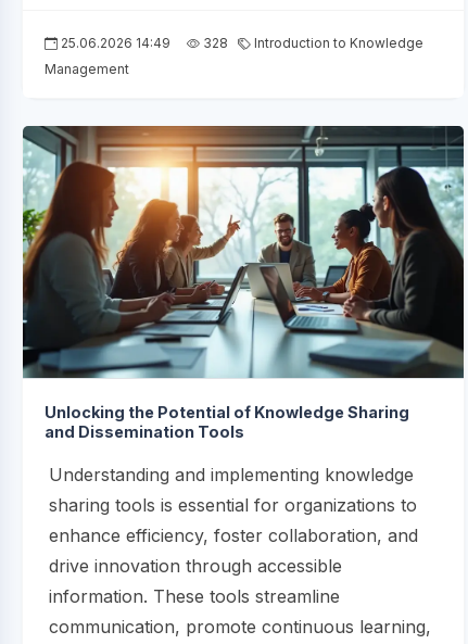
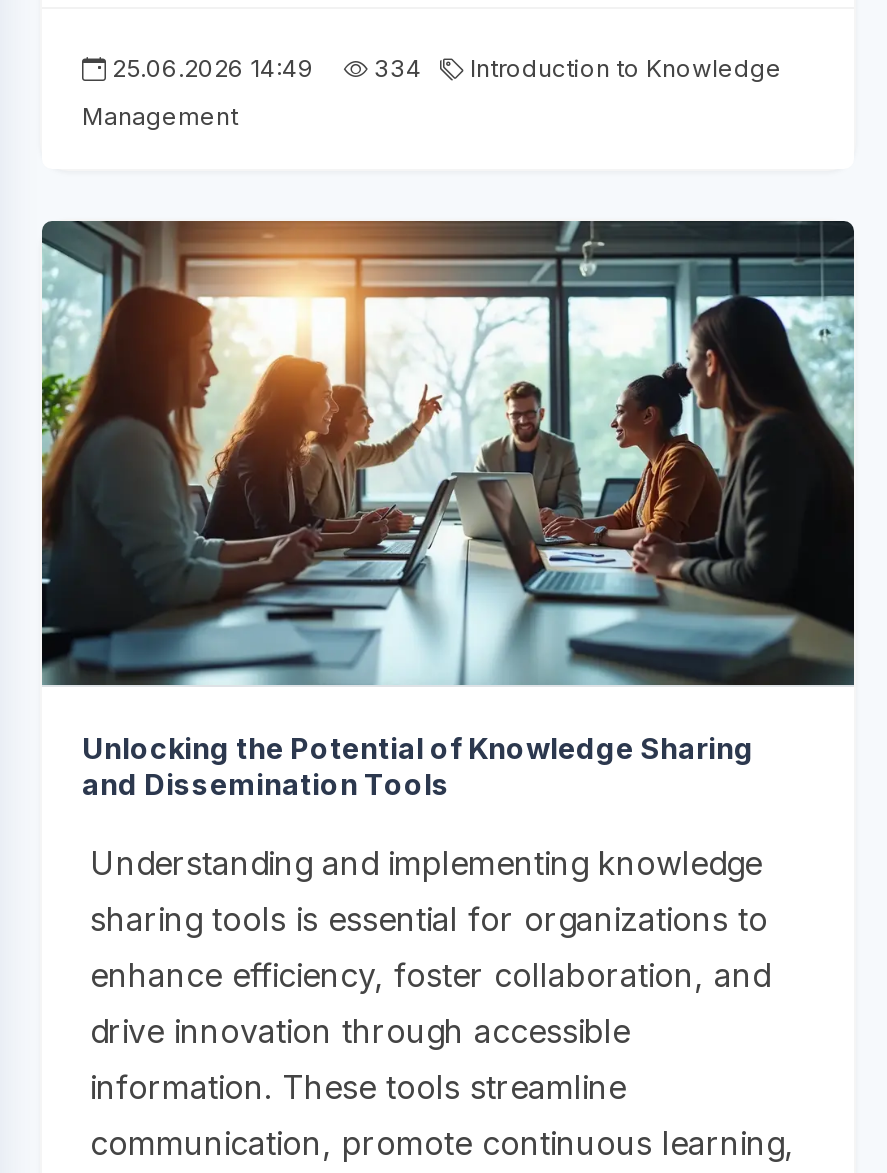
[58,35,423,51] 25.06.2026 14:49 328 Introduction to Knowledge -> [106,54,782,84] 25.06.2026 14:49 334 Introduction to Knowledge

